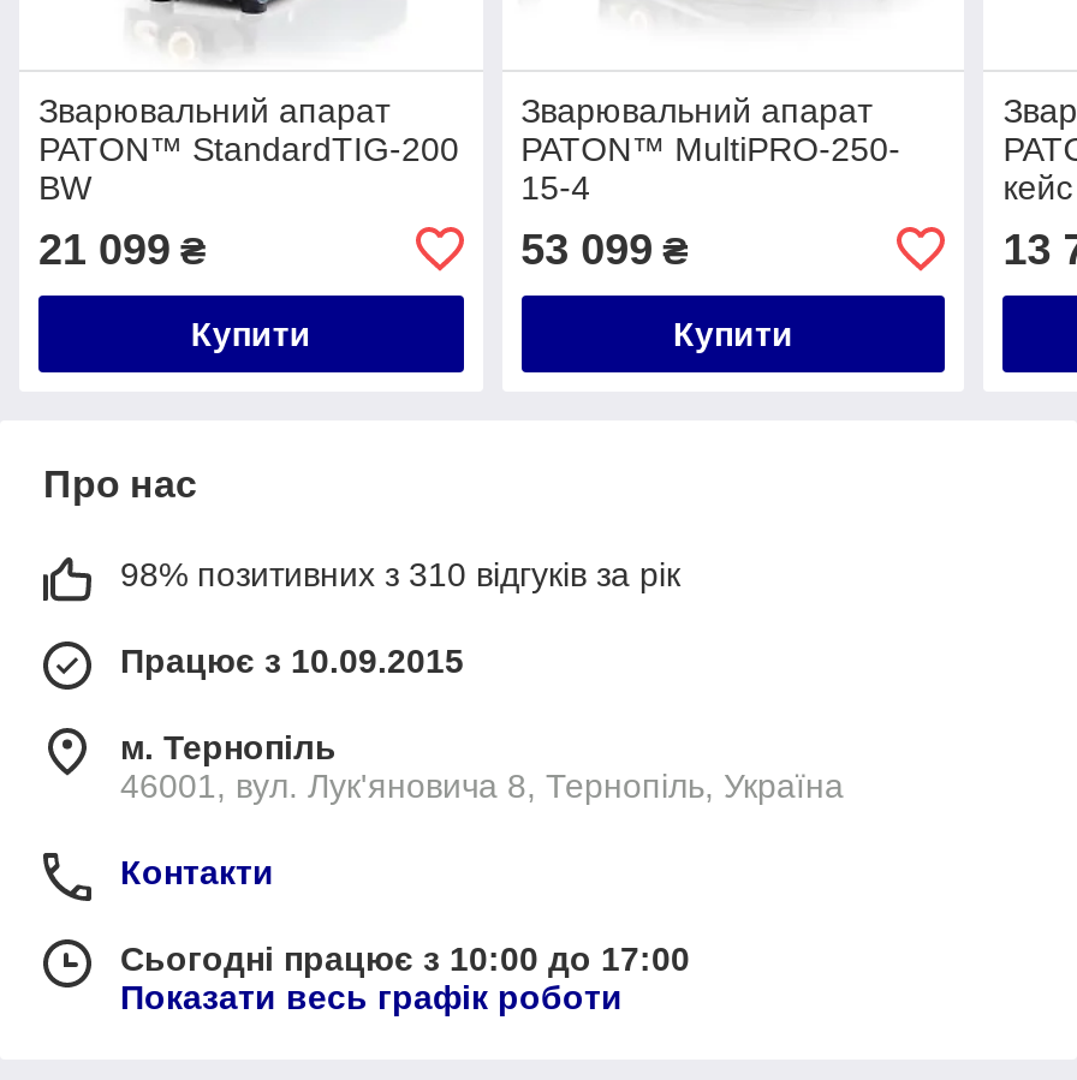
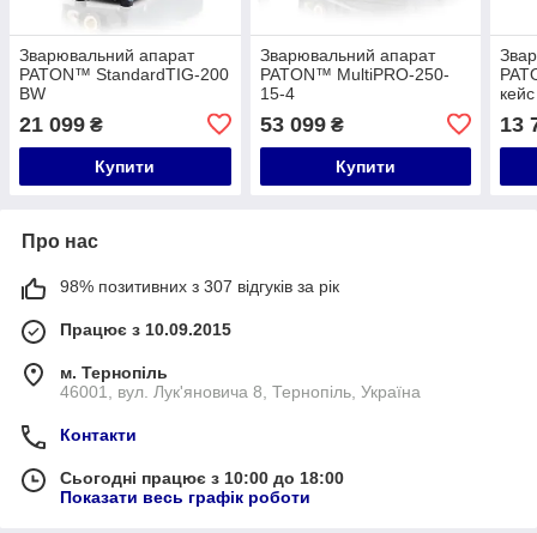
[120,555,680,593] 98% позитивних з 310 відгуків за рік -> [60,276,339,296] 98% позитивних з 307 відгуків за рік
[120,939,690,977] Сьогодні працює з 10:00 до 17:00 -> [60,468,344,487] Сьогодні працює з 10:00 до 18:00

